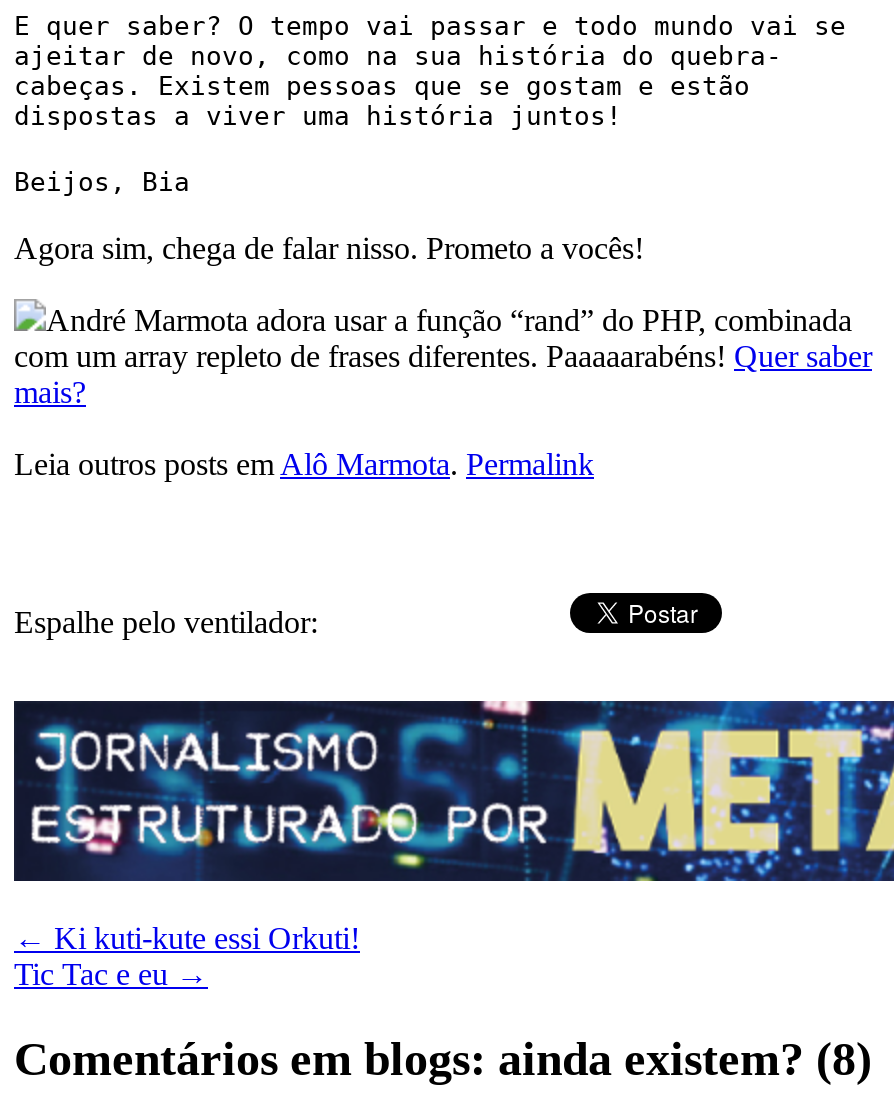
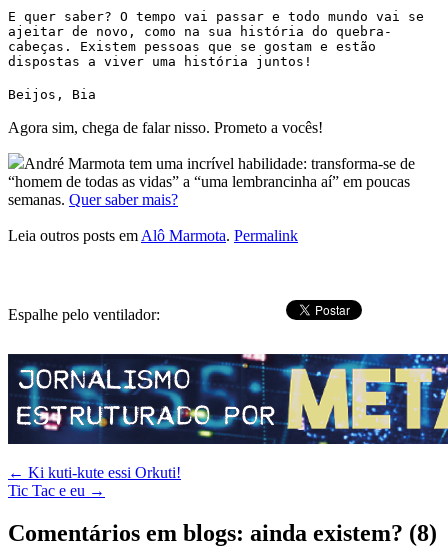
[14,302,872,408] André Marmota adora usar a função “rand” do PHP, combinada | com um array repleto de frases diferentes. Paaaaarabéns! Quer saber | mais? -> [8,155,415,208] André Marmota tem uma incrível habilidade: transforma-se de | “homem de todas as vidas” a “uma lembrancinha aí” em poucas | semanas. Quer saber mais?

